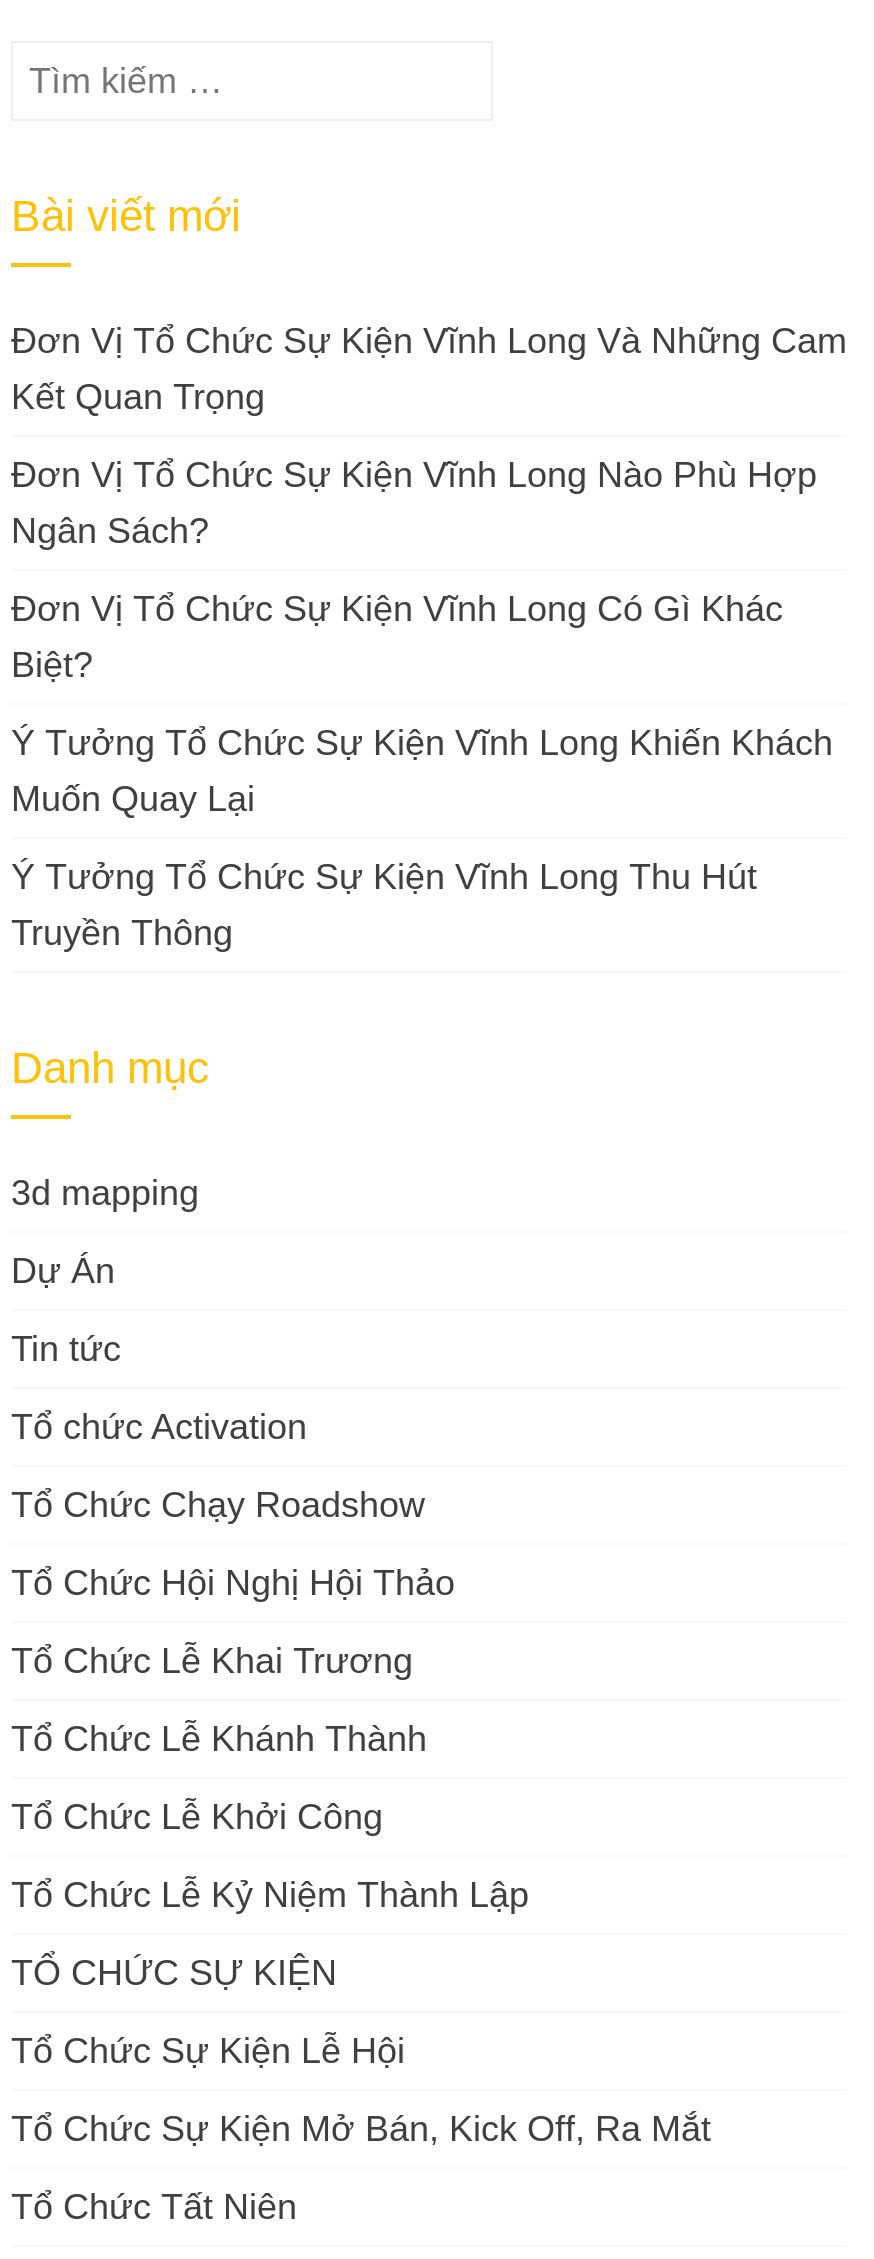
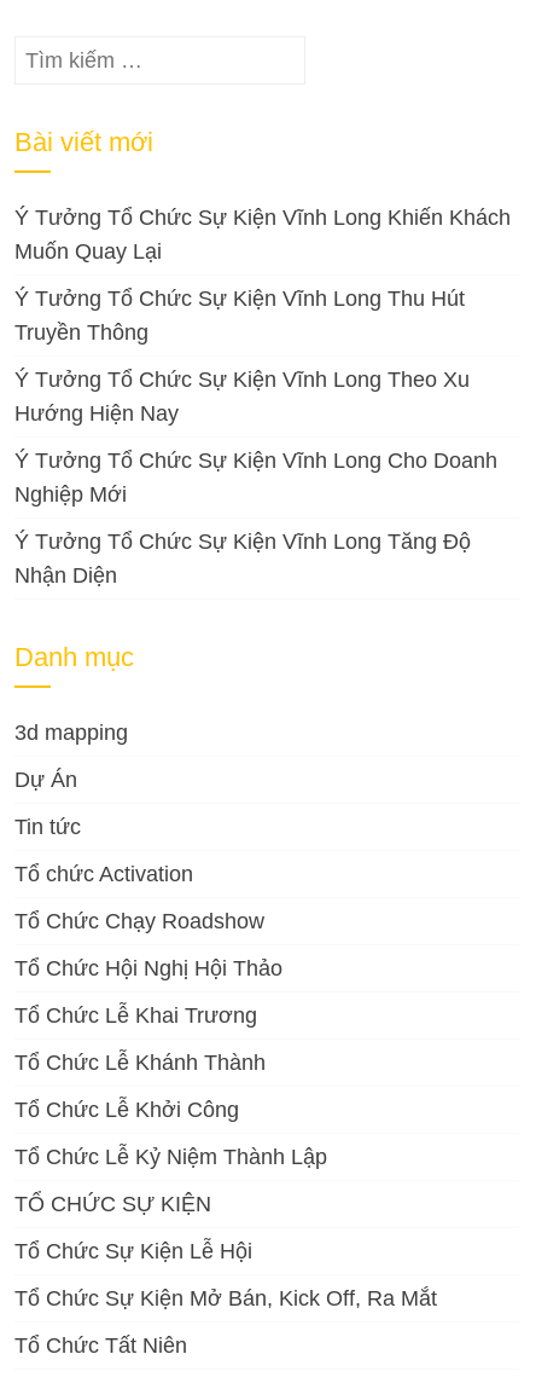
[11,321,847,685] Đơn Vị Tổ Chức Sự Kiện Vĩnh Long Và Những Cam | Kết Quan Trọng | Đơn Vị Tổ Chức Sự Kiện Vĩnh Long Nào Phù Hợp | Ngân Sách? | Đơn Vị Tổ Chức Sự Kiện Vĩnh Long Có Gì Khác | Biệt? -> none
moved [11,723,833,953] -> [14,206,511,345]: Ý Tưởng Tổ Chức Sự Kiện Vĩnh Long Khiến Khách | Muốn Quay Lại | Ý Tưởng Tổ Chức Sự Kiện Vĩnh Long Thu Hút | Truyền Thông
none -> [14,368,497,588] Ý Tưởng Tổ Chức Sự Kiện Vĩnh Long Theo Xu | Hướng Hiện Nay | Ý Tưởng Tổ Chức Sự Kiện Vĩnh Long Cho Doanh | Nghiệp Mới | Ý Tưởng Tổ Chức Sự Kiện Vĩnh Long Tăng Độ | Nhận Diện

